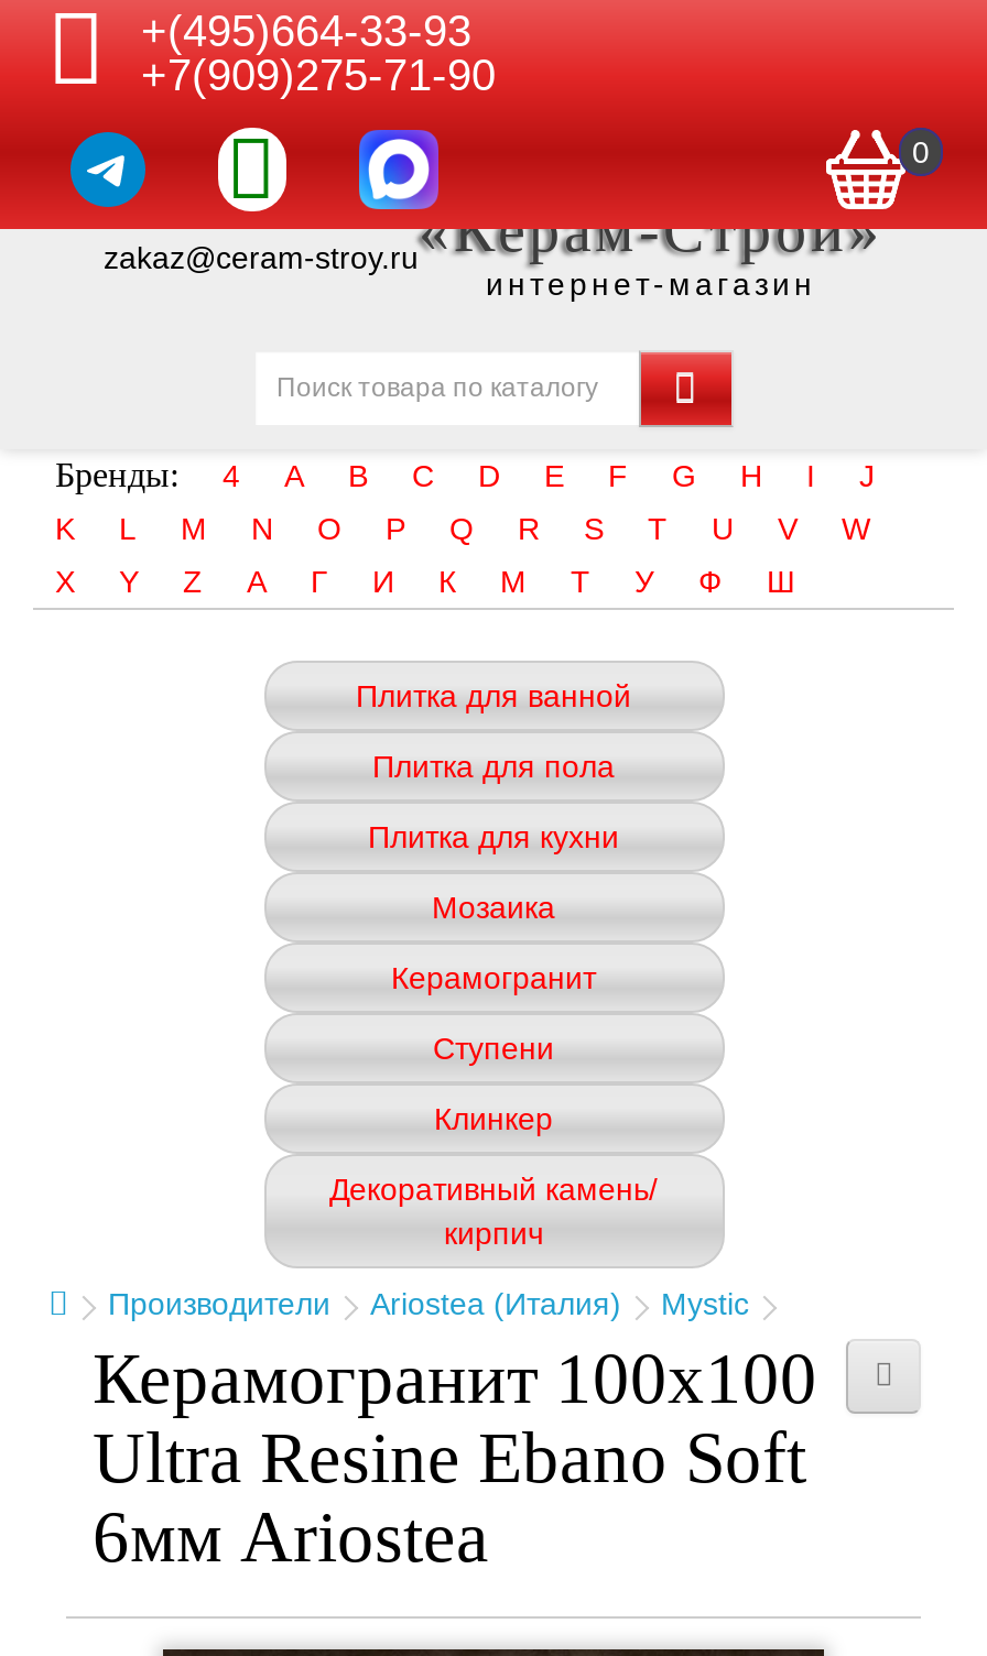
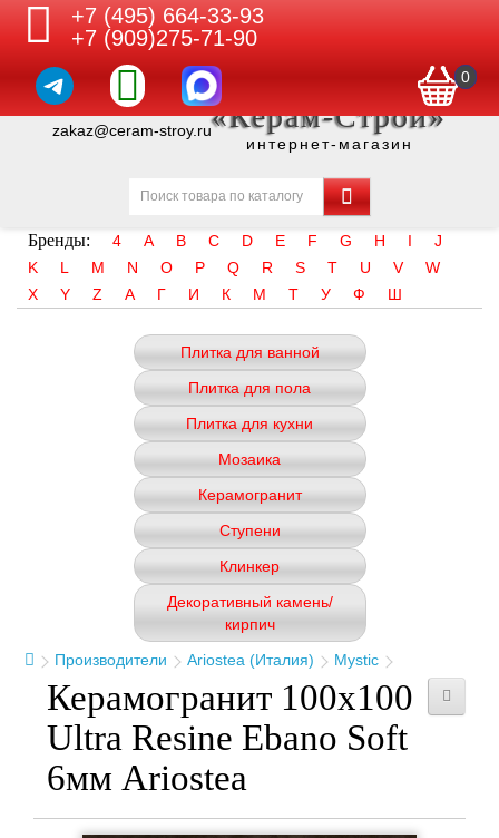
[141,6,496,98] +(495)664-33-93 | +7(909)275-71-90 -> [71,3,264,50] +7 (495) 664-33-93 | +7 (909)275-71-90

